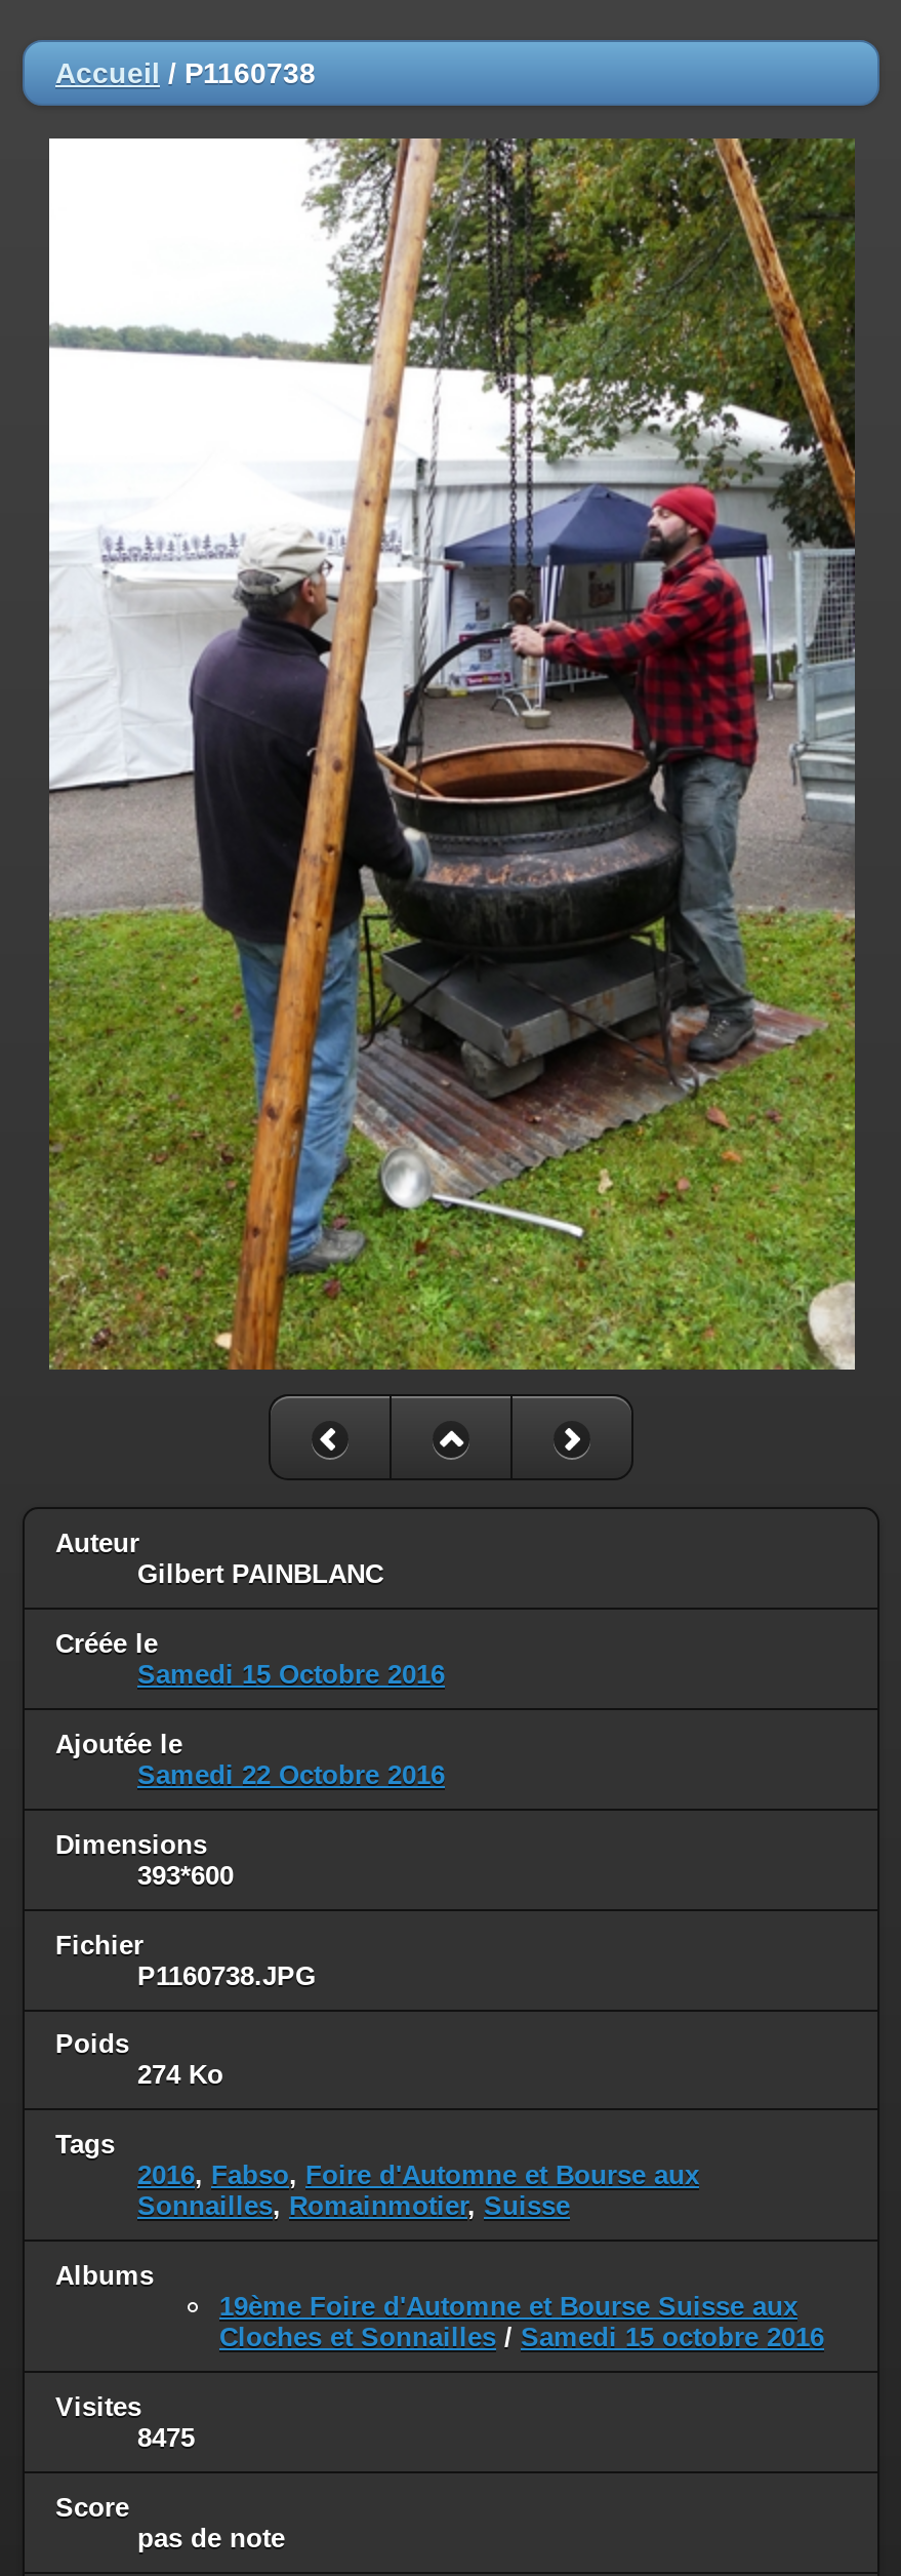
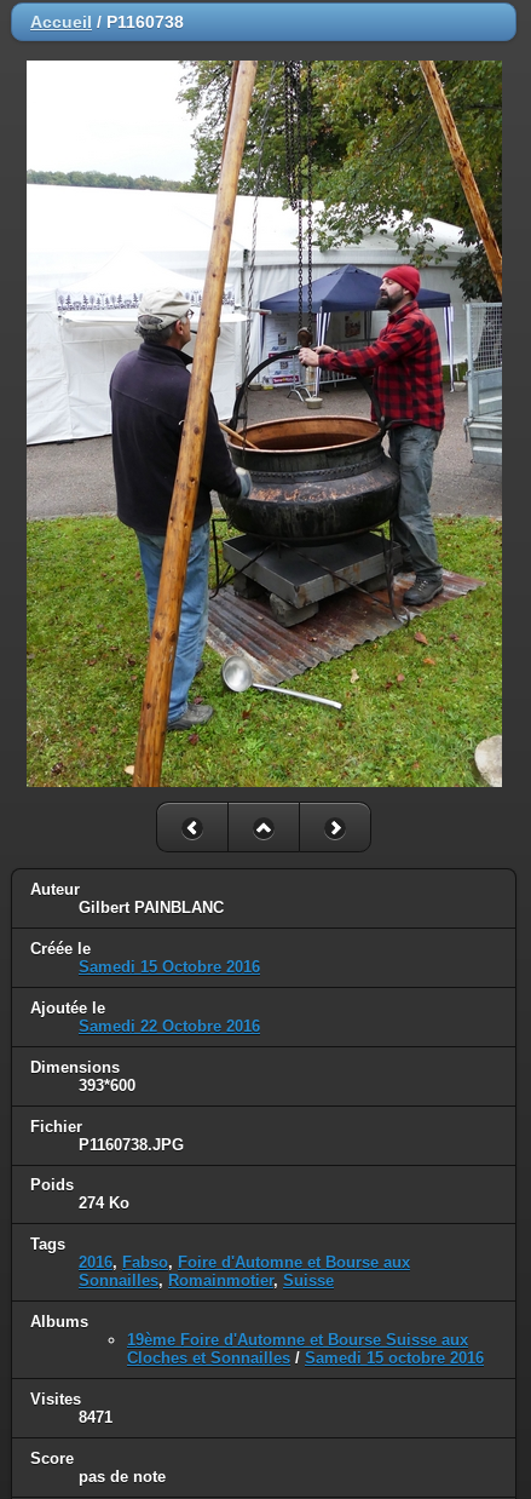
[137,2423,195,2453] 8475 -> [79,1408,112,1427] 8471

